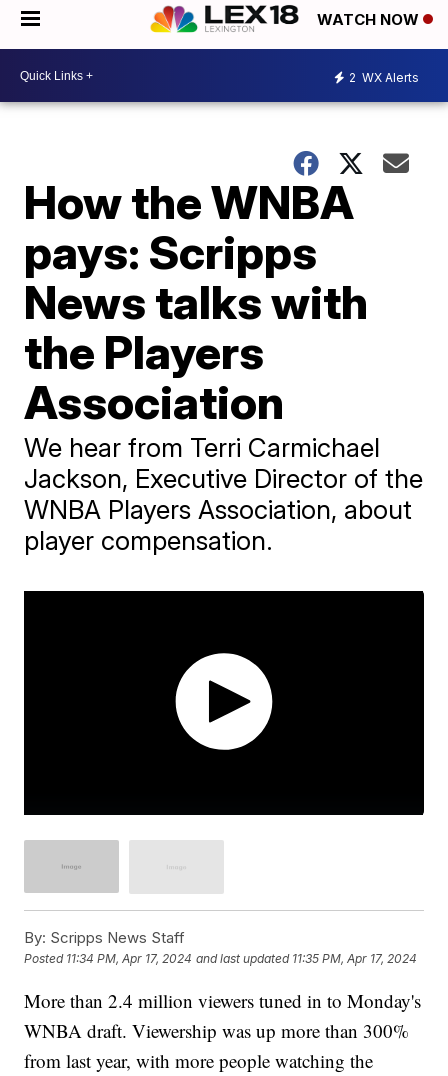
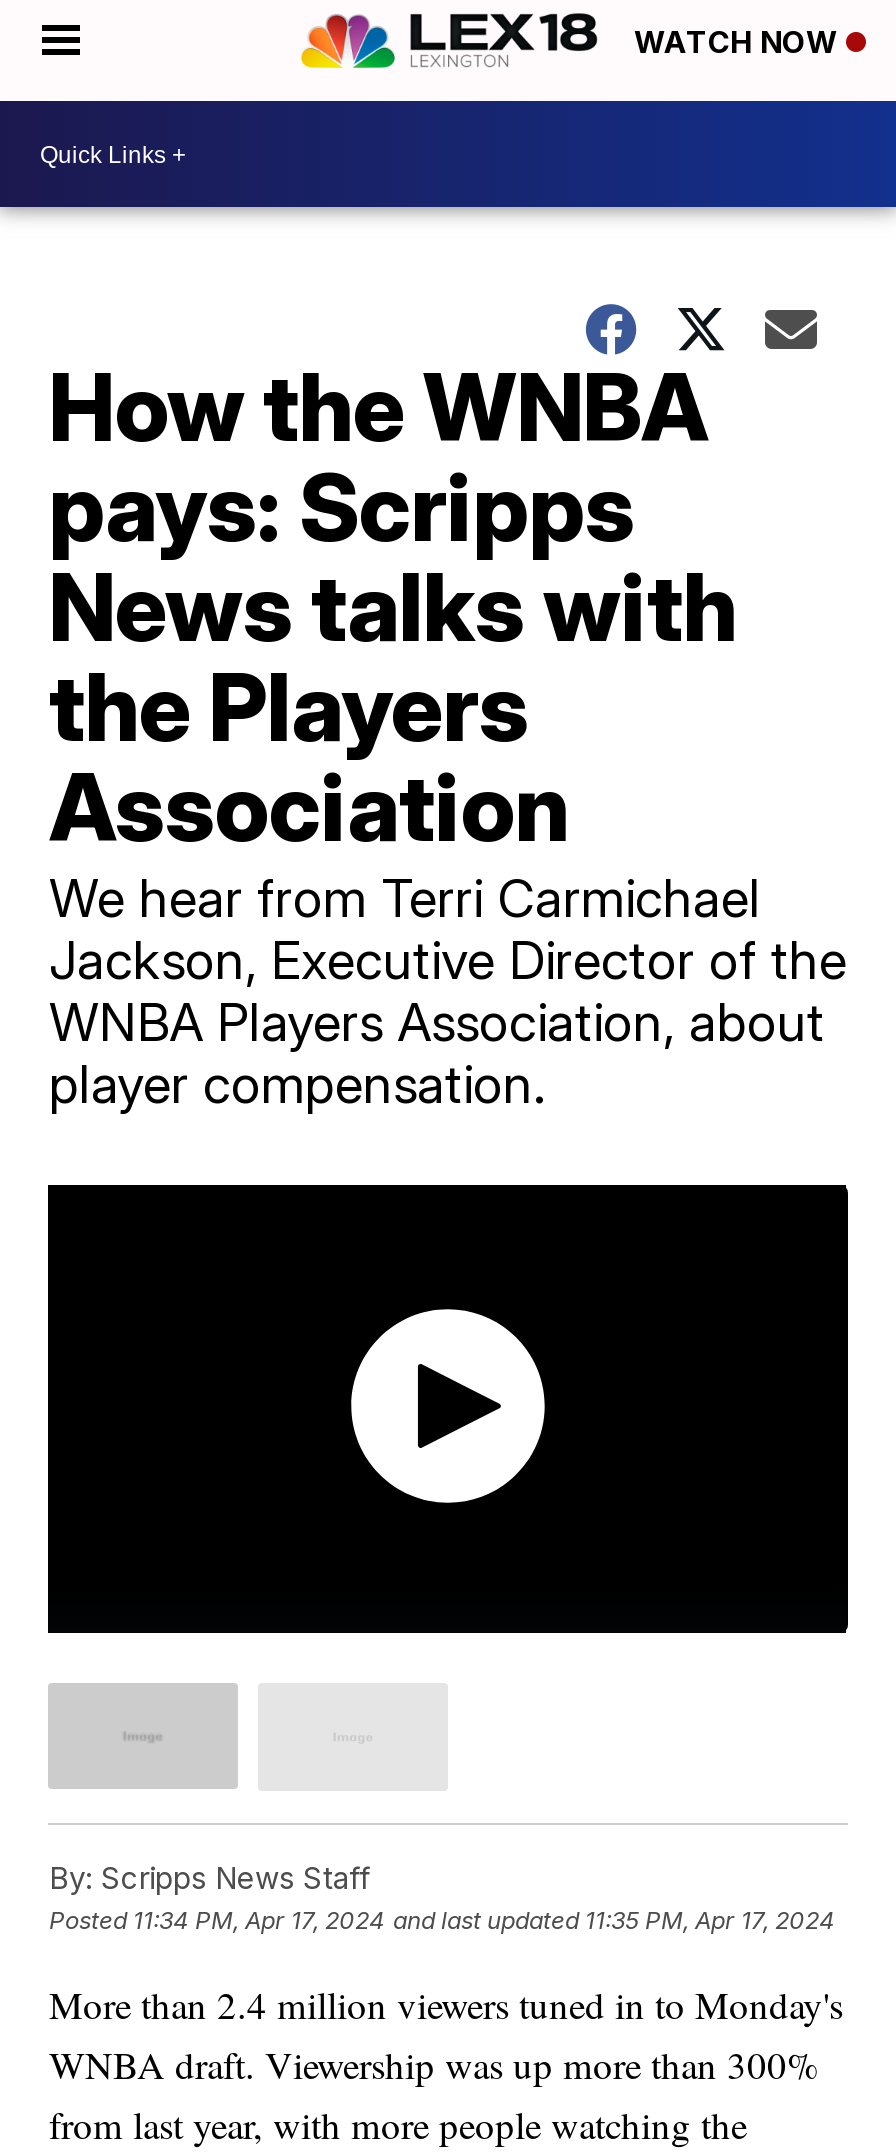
[349,69,419,84] 2 WX Alerts -> none

